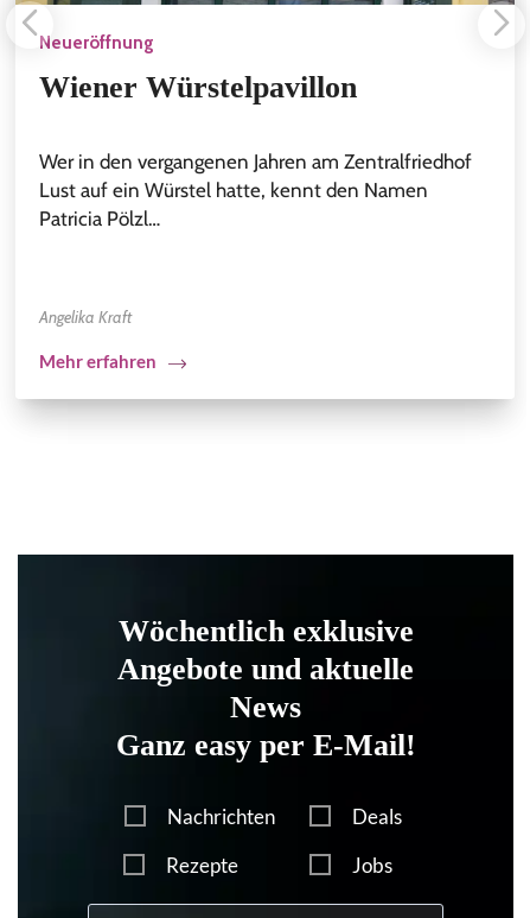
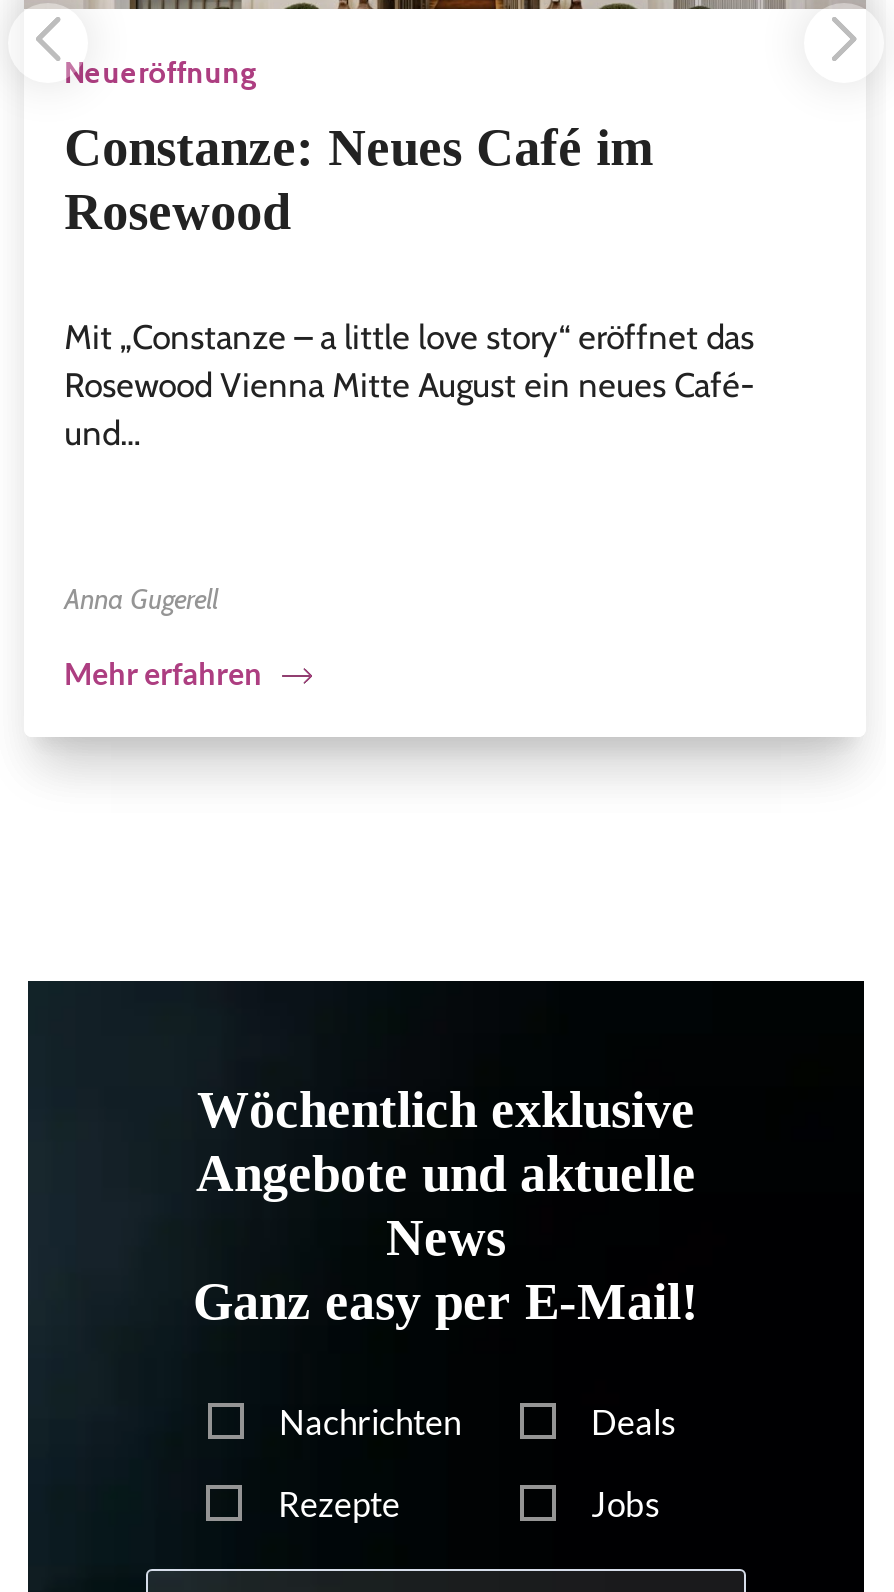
[39,70,357,105] Wiener Würstelpavillon -> [64,118,654,240] Constanze: Neues Café im | Rosewood
[39,150,472,231] Wer in den vergangenen Jahren am Zentralfriedhof | Lust auf ein Würstel hatte, kennt den Namen | Patricia Pölzl… -> [64,316,754,452] Mit „Constanze – a little love story“ eröffnet das | Rosewood Vienna Mitte August ein neues Café- | und…
[39,307,132,328] Angelika Kraft -> [64,580,218,616] Anna Gugerell

